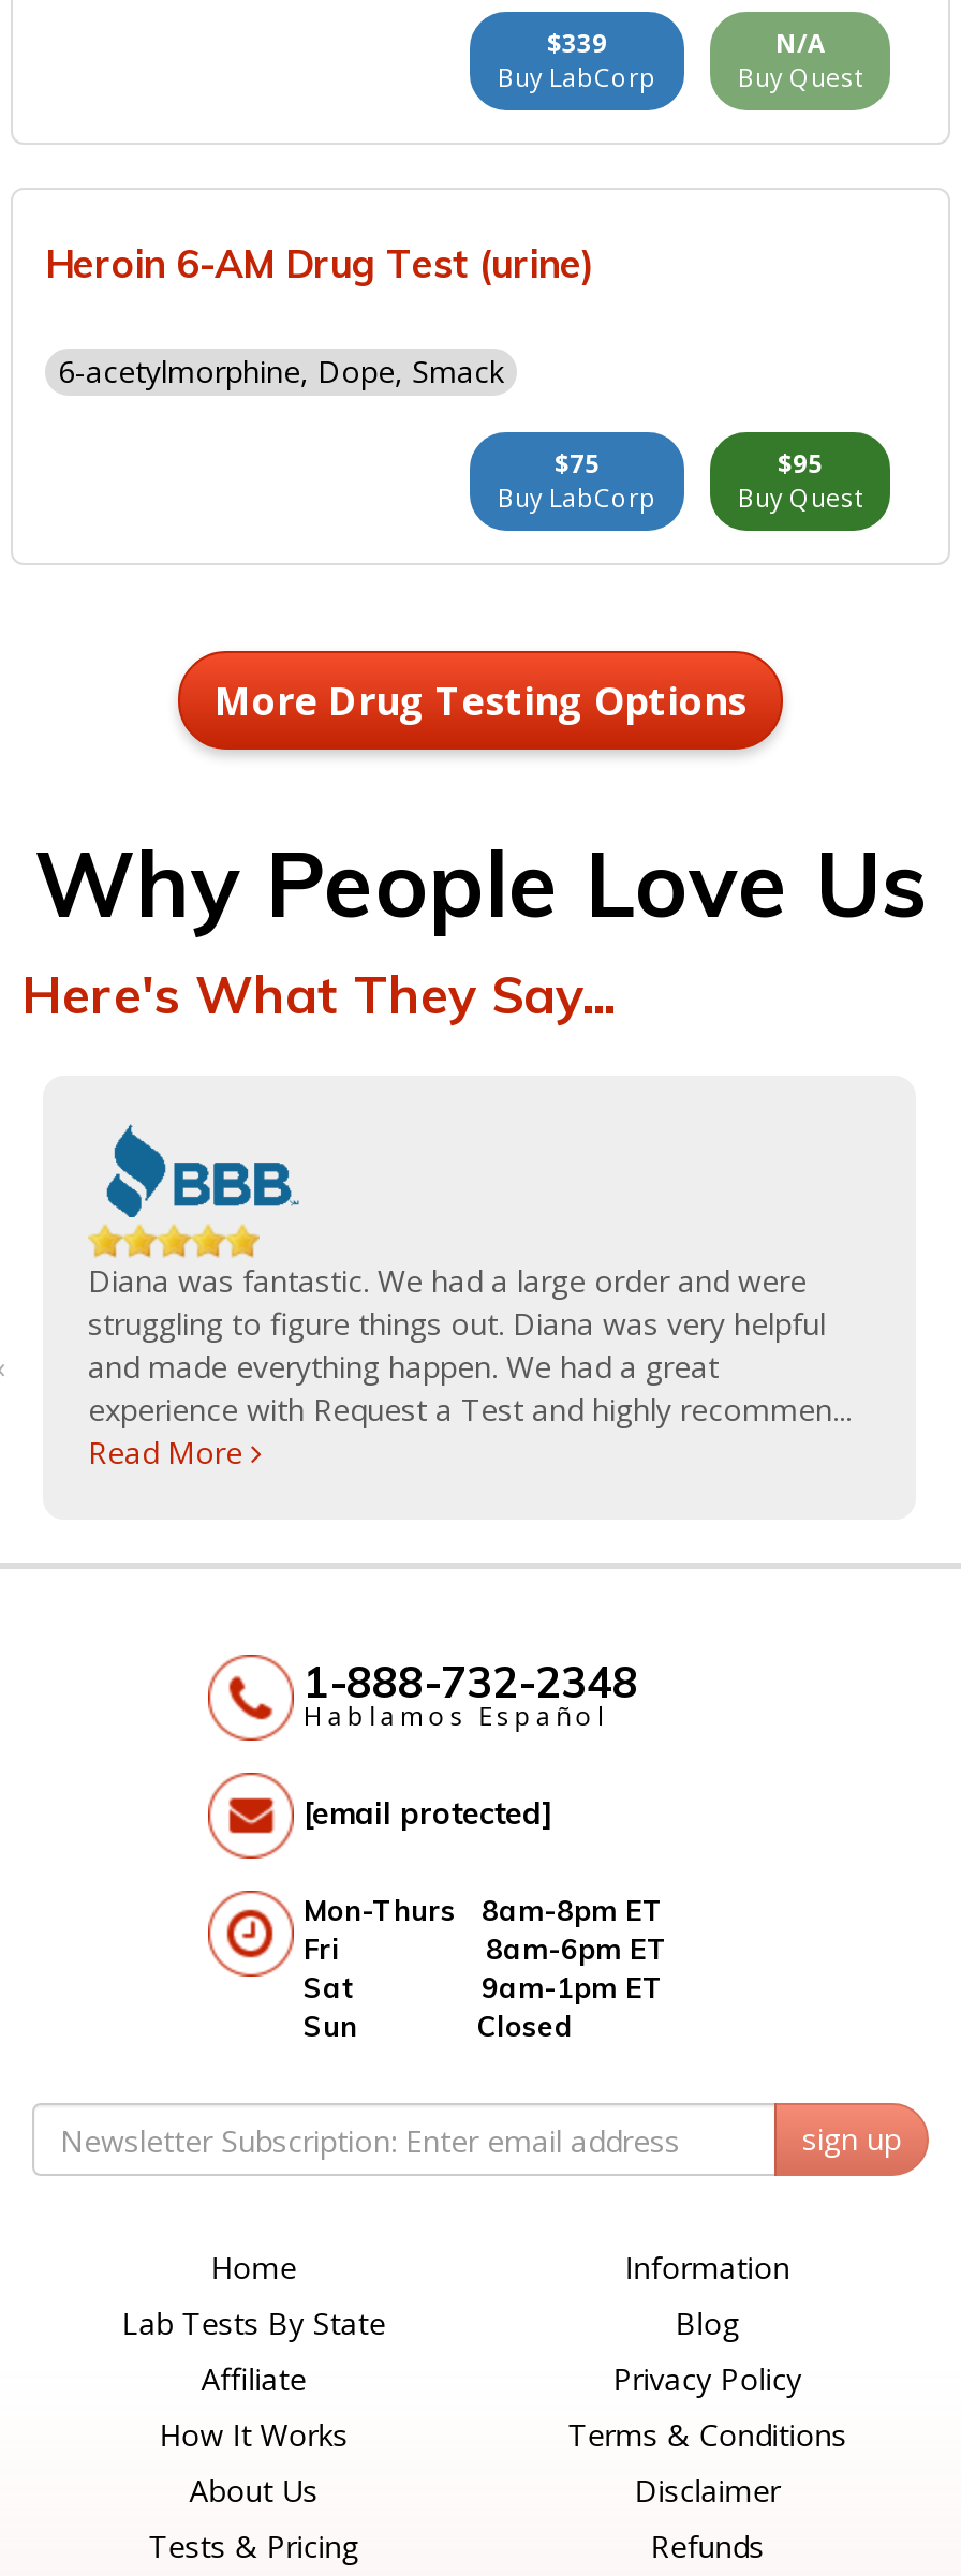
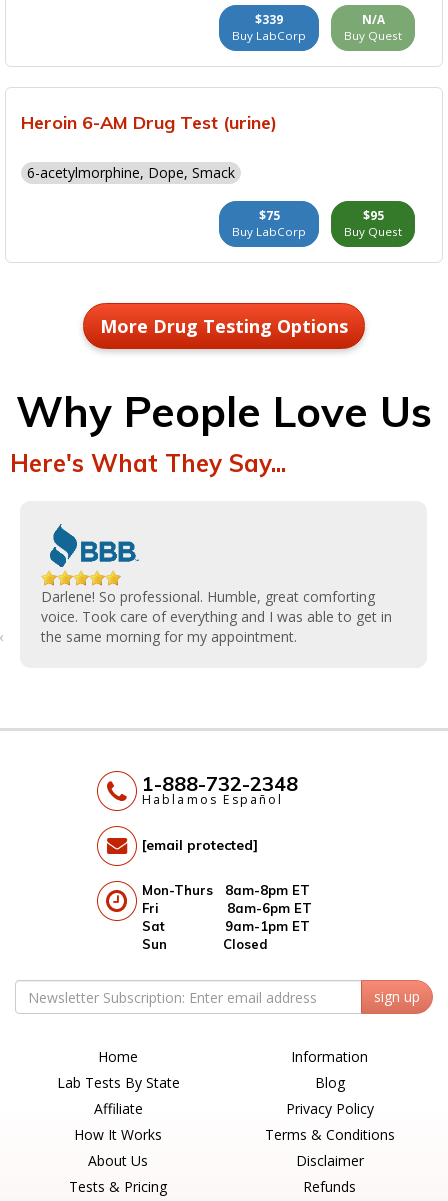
[88,1260,852,1472] Diana was fantastic. We had a large order and were | struggling to figure things out. Diana was very helpful | and made everything happen. We had a great | experience with Request a Test and highly recommen... | Read More -> [41,587,392,646] Darlene! So professional. Humble, great comforting | voice. Took care of everything and I was able to get in | the same morning for my appointment.

